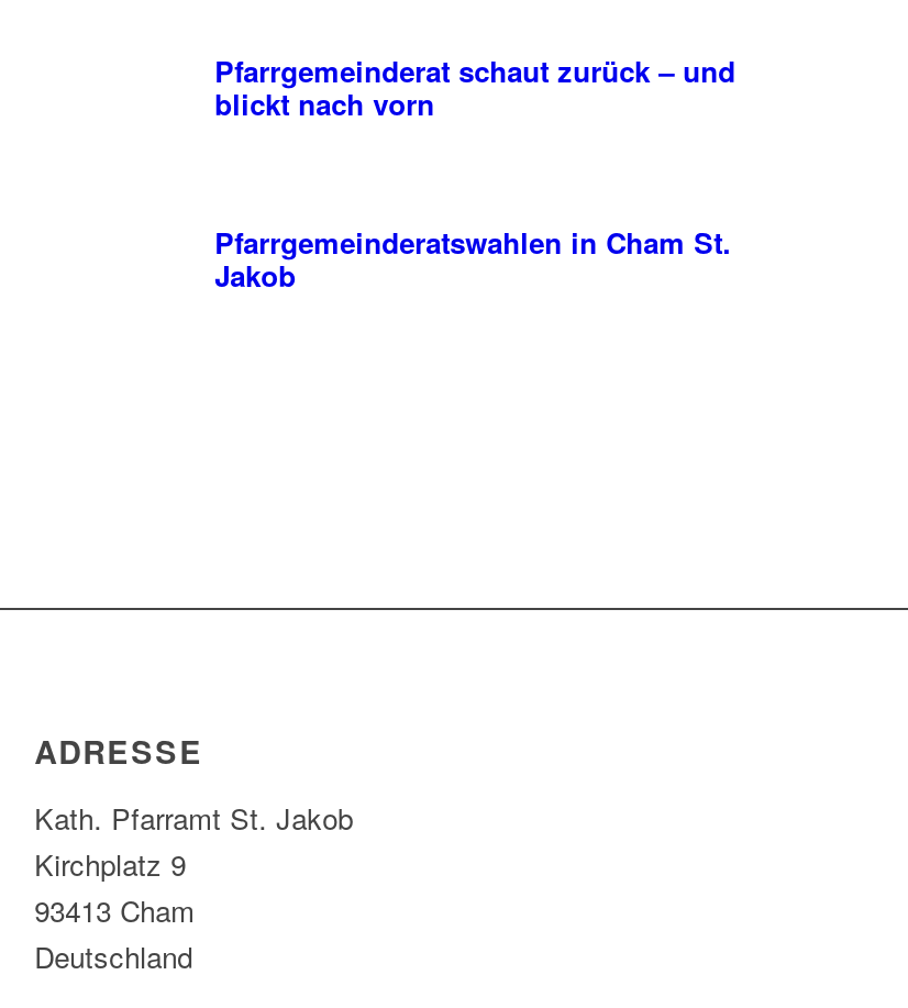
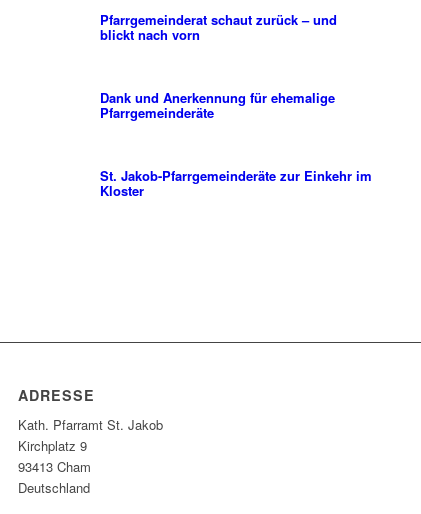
[215,222,731,296] Pfarrgemeinderatswahlen in Cham St. | Jakob -> [100,88,372,200] Dank und Anerkennung für ehemalige | Pfarrgemeinderäte | St. Jakob-Pfarrgemeinderäte zur Einkehr im | Kloster

